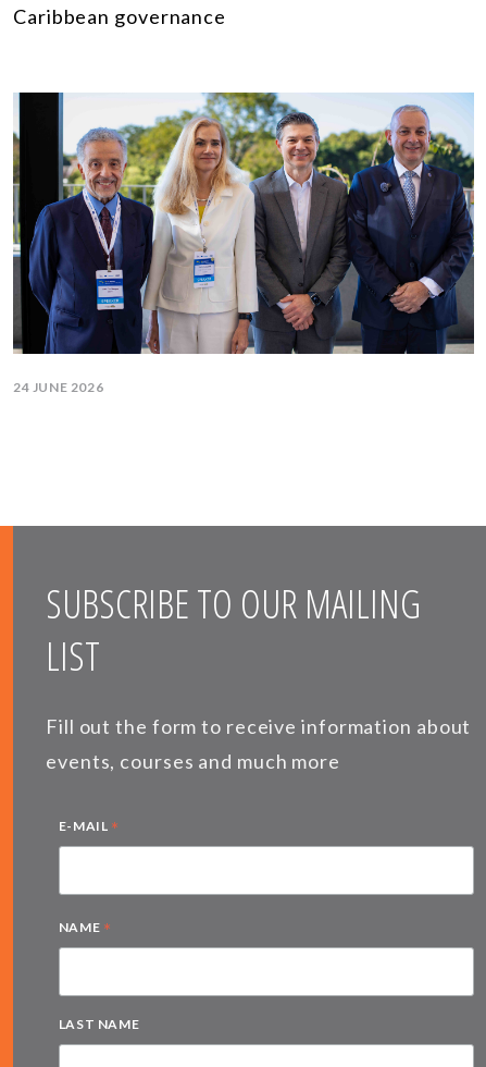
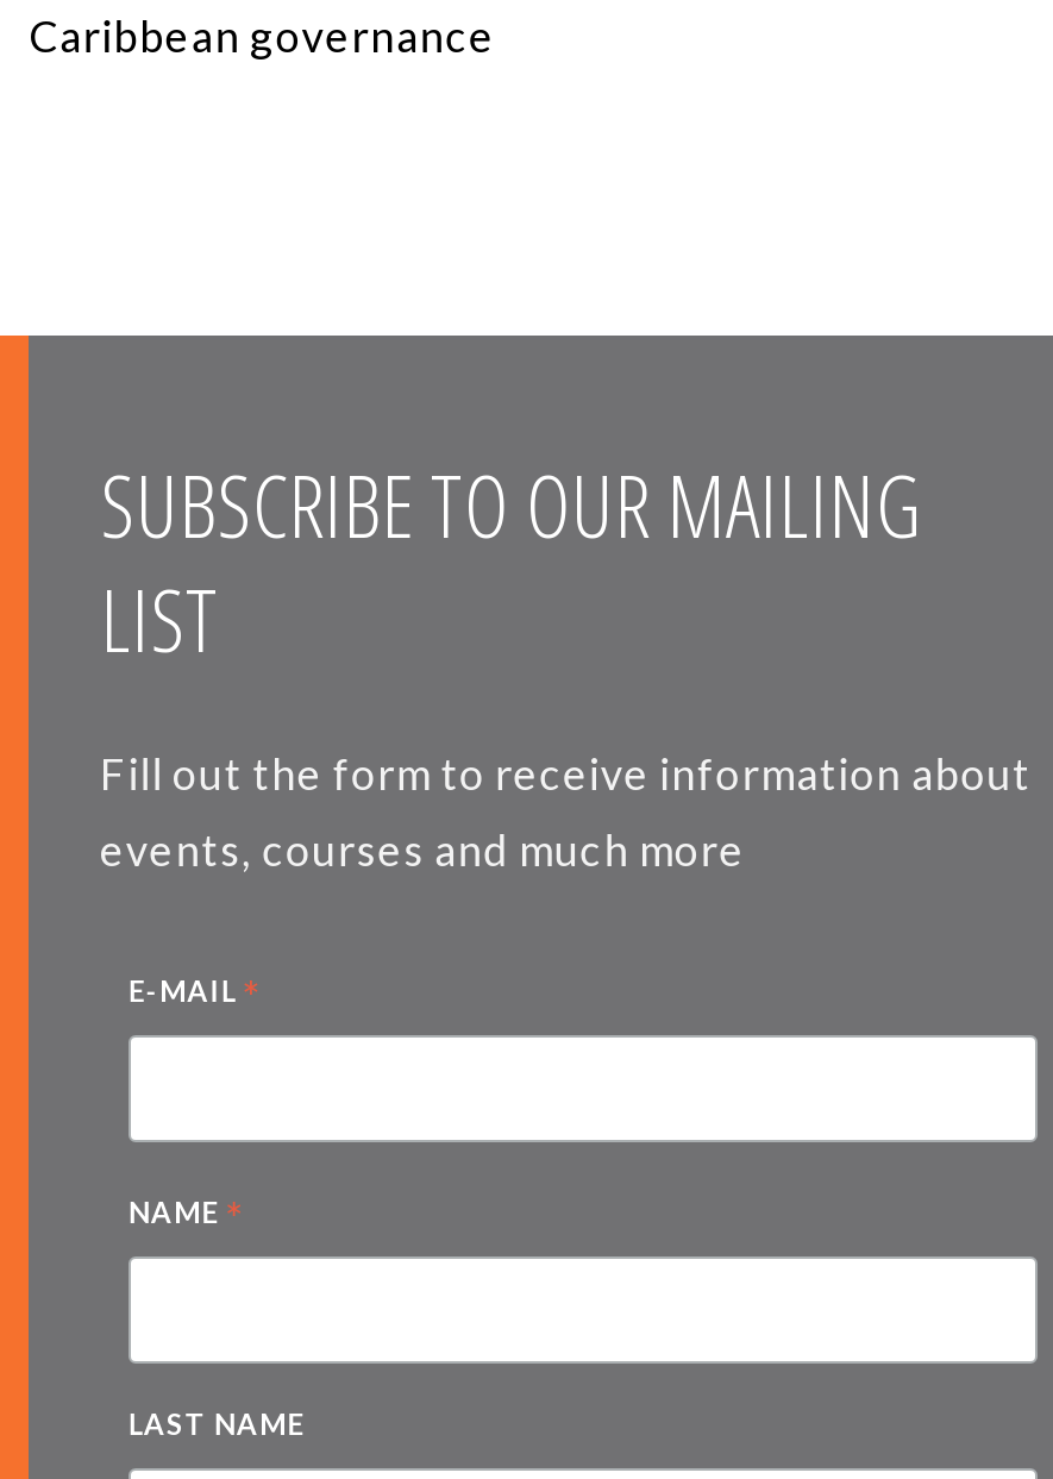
[12,91,475,395] [image] | 24 JUNE 2026 -> none

